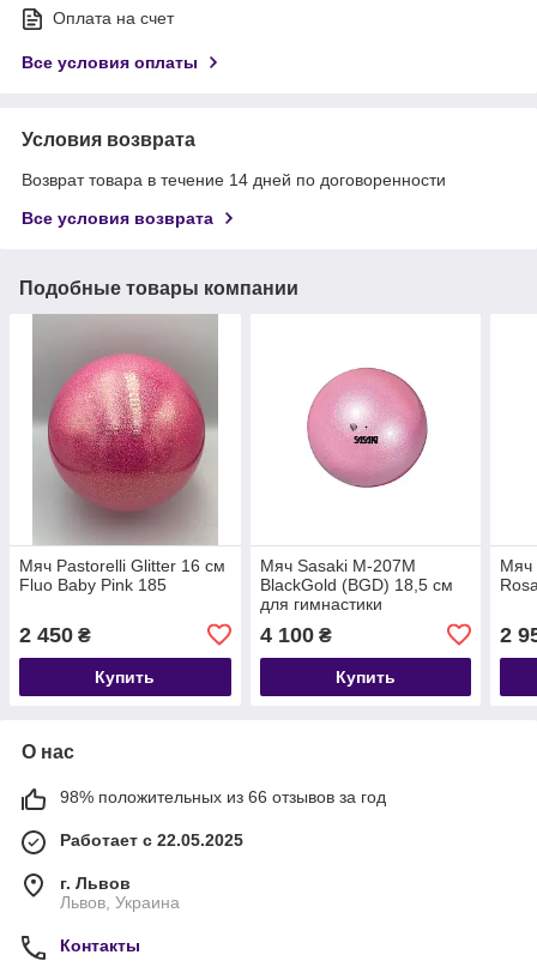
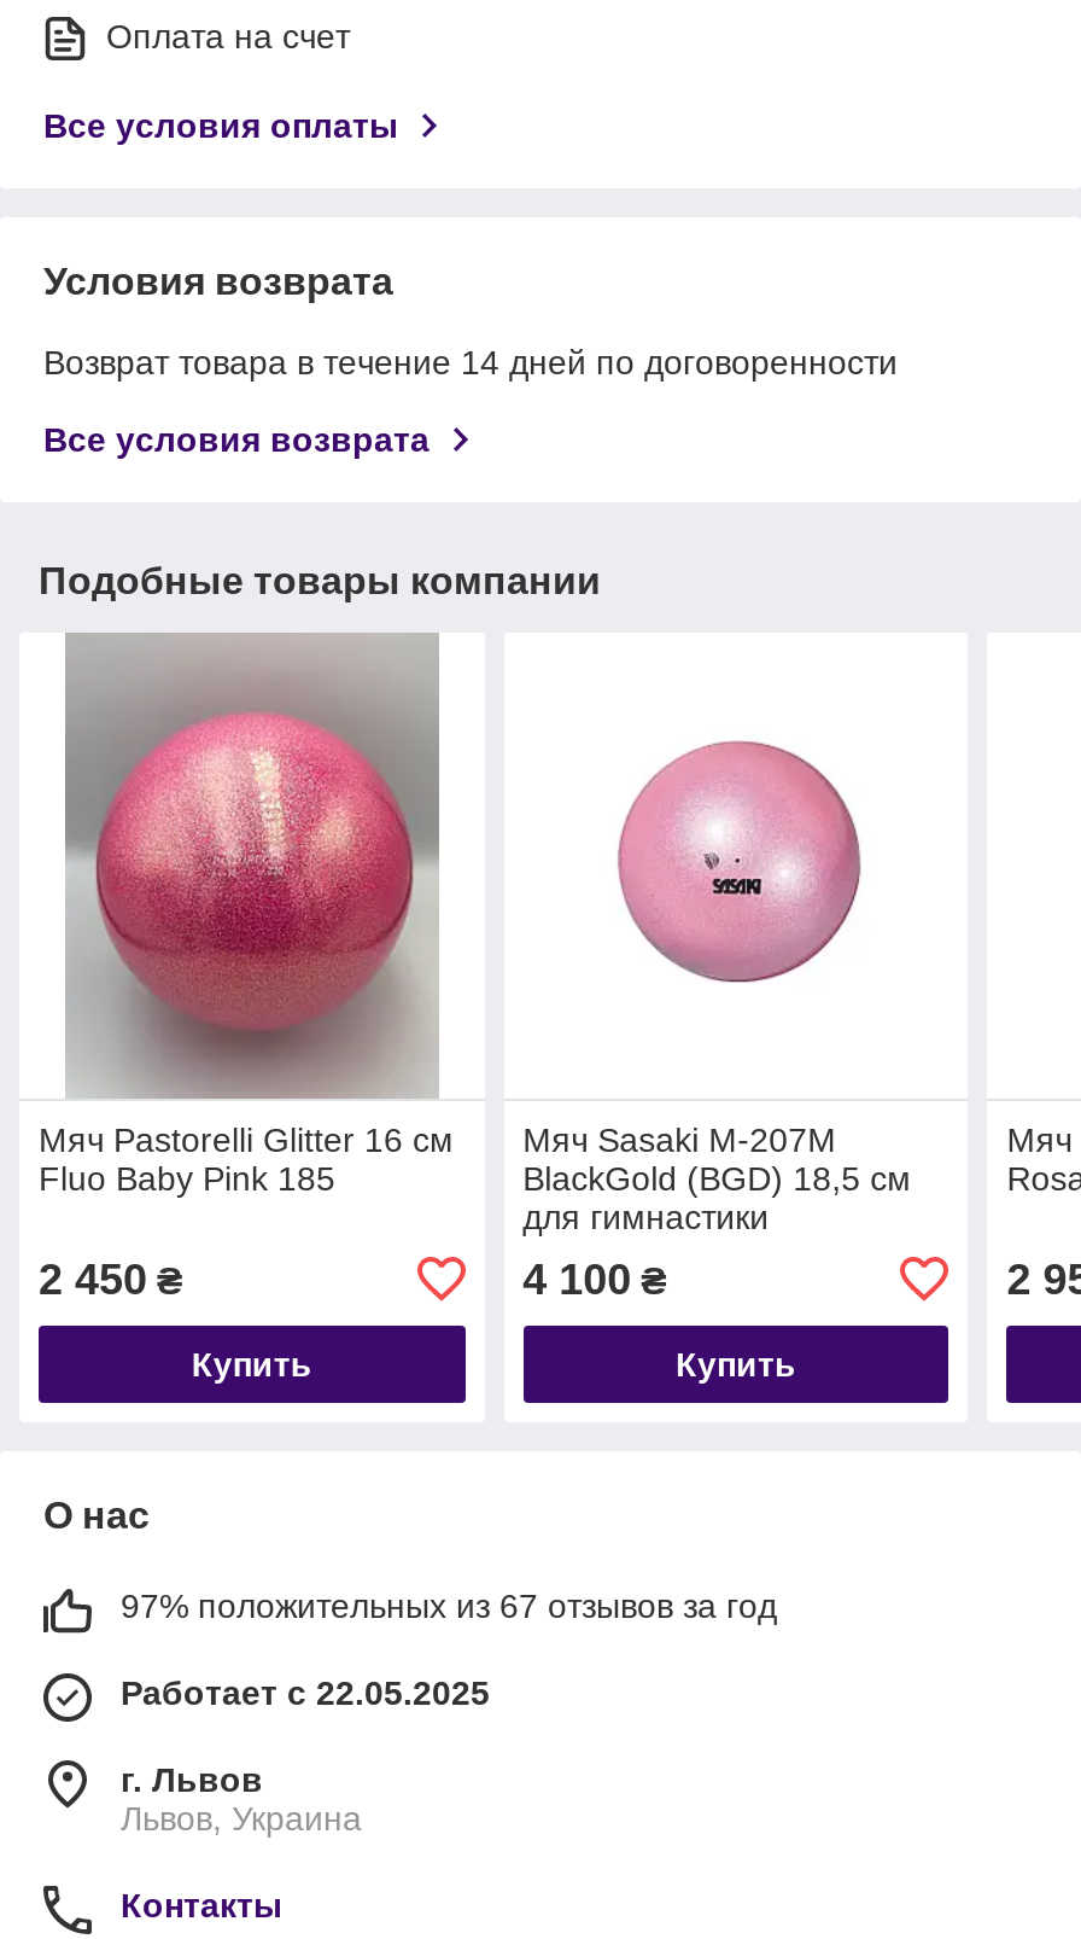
[60,787,386,806] 98% положительных из 66 отзывов за год -> [121,1586,777,1625] 97% положительных из 67 отзывов за год

